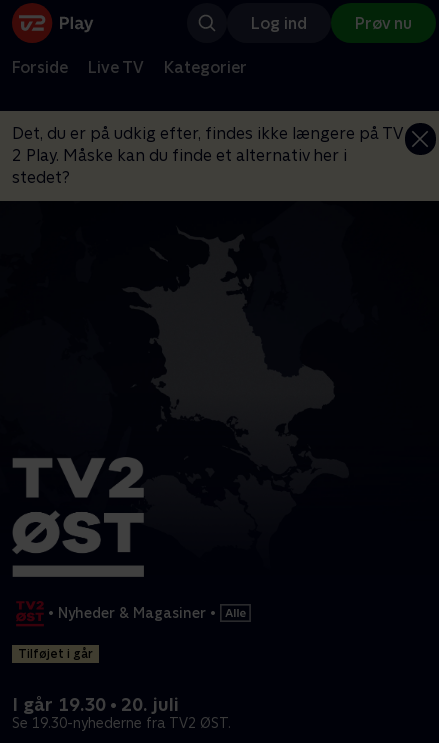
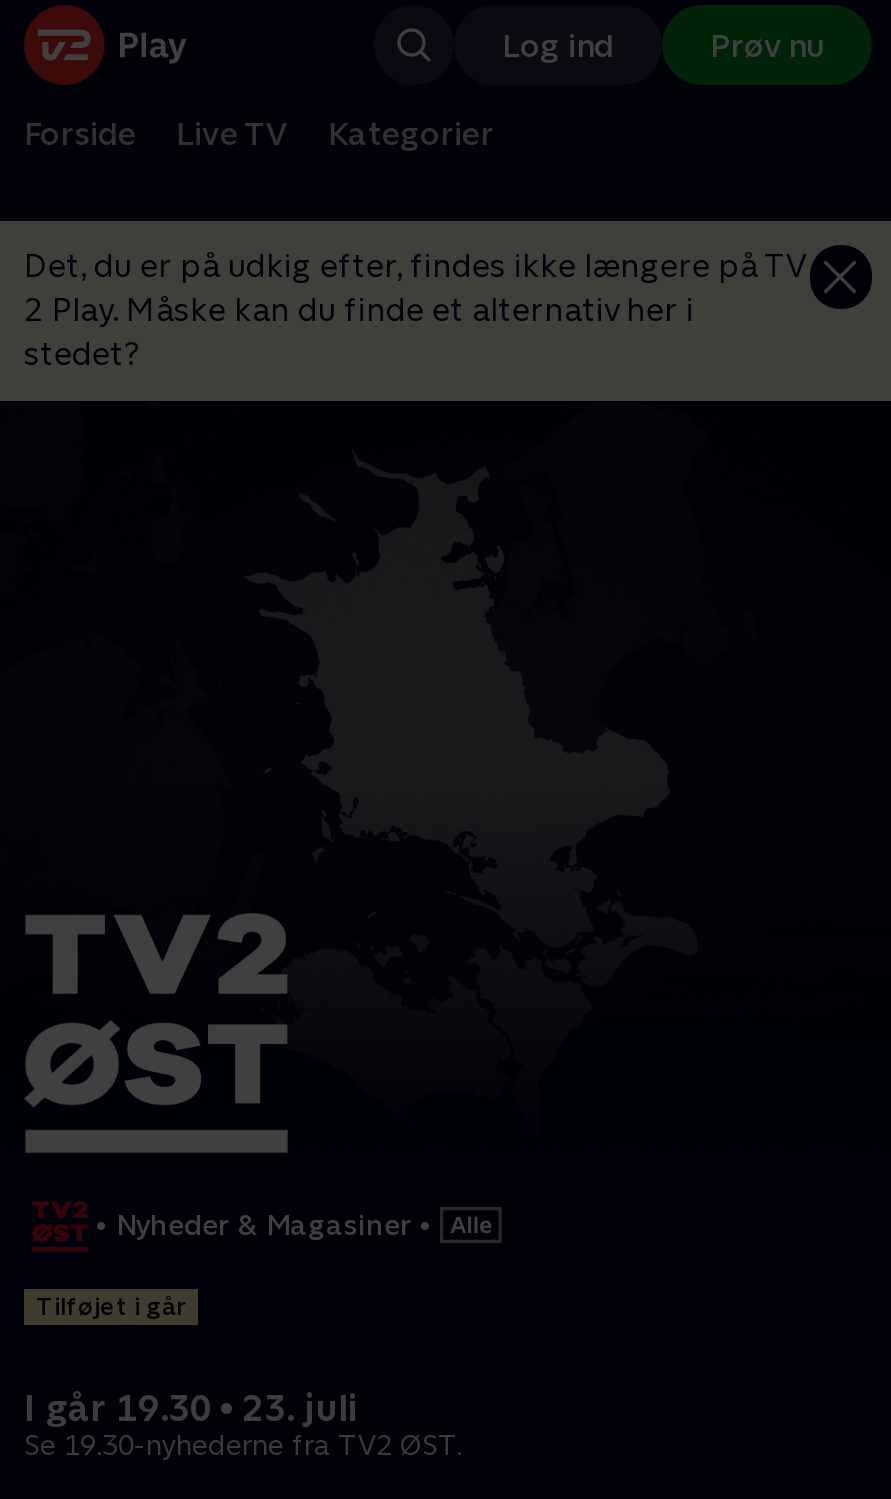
[12,694,179,715] I går 19.30 • 20. juli -> [24,1388,358,1430] I går 19.30 • 23. juli

